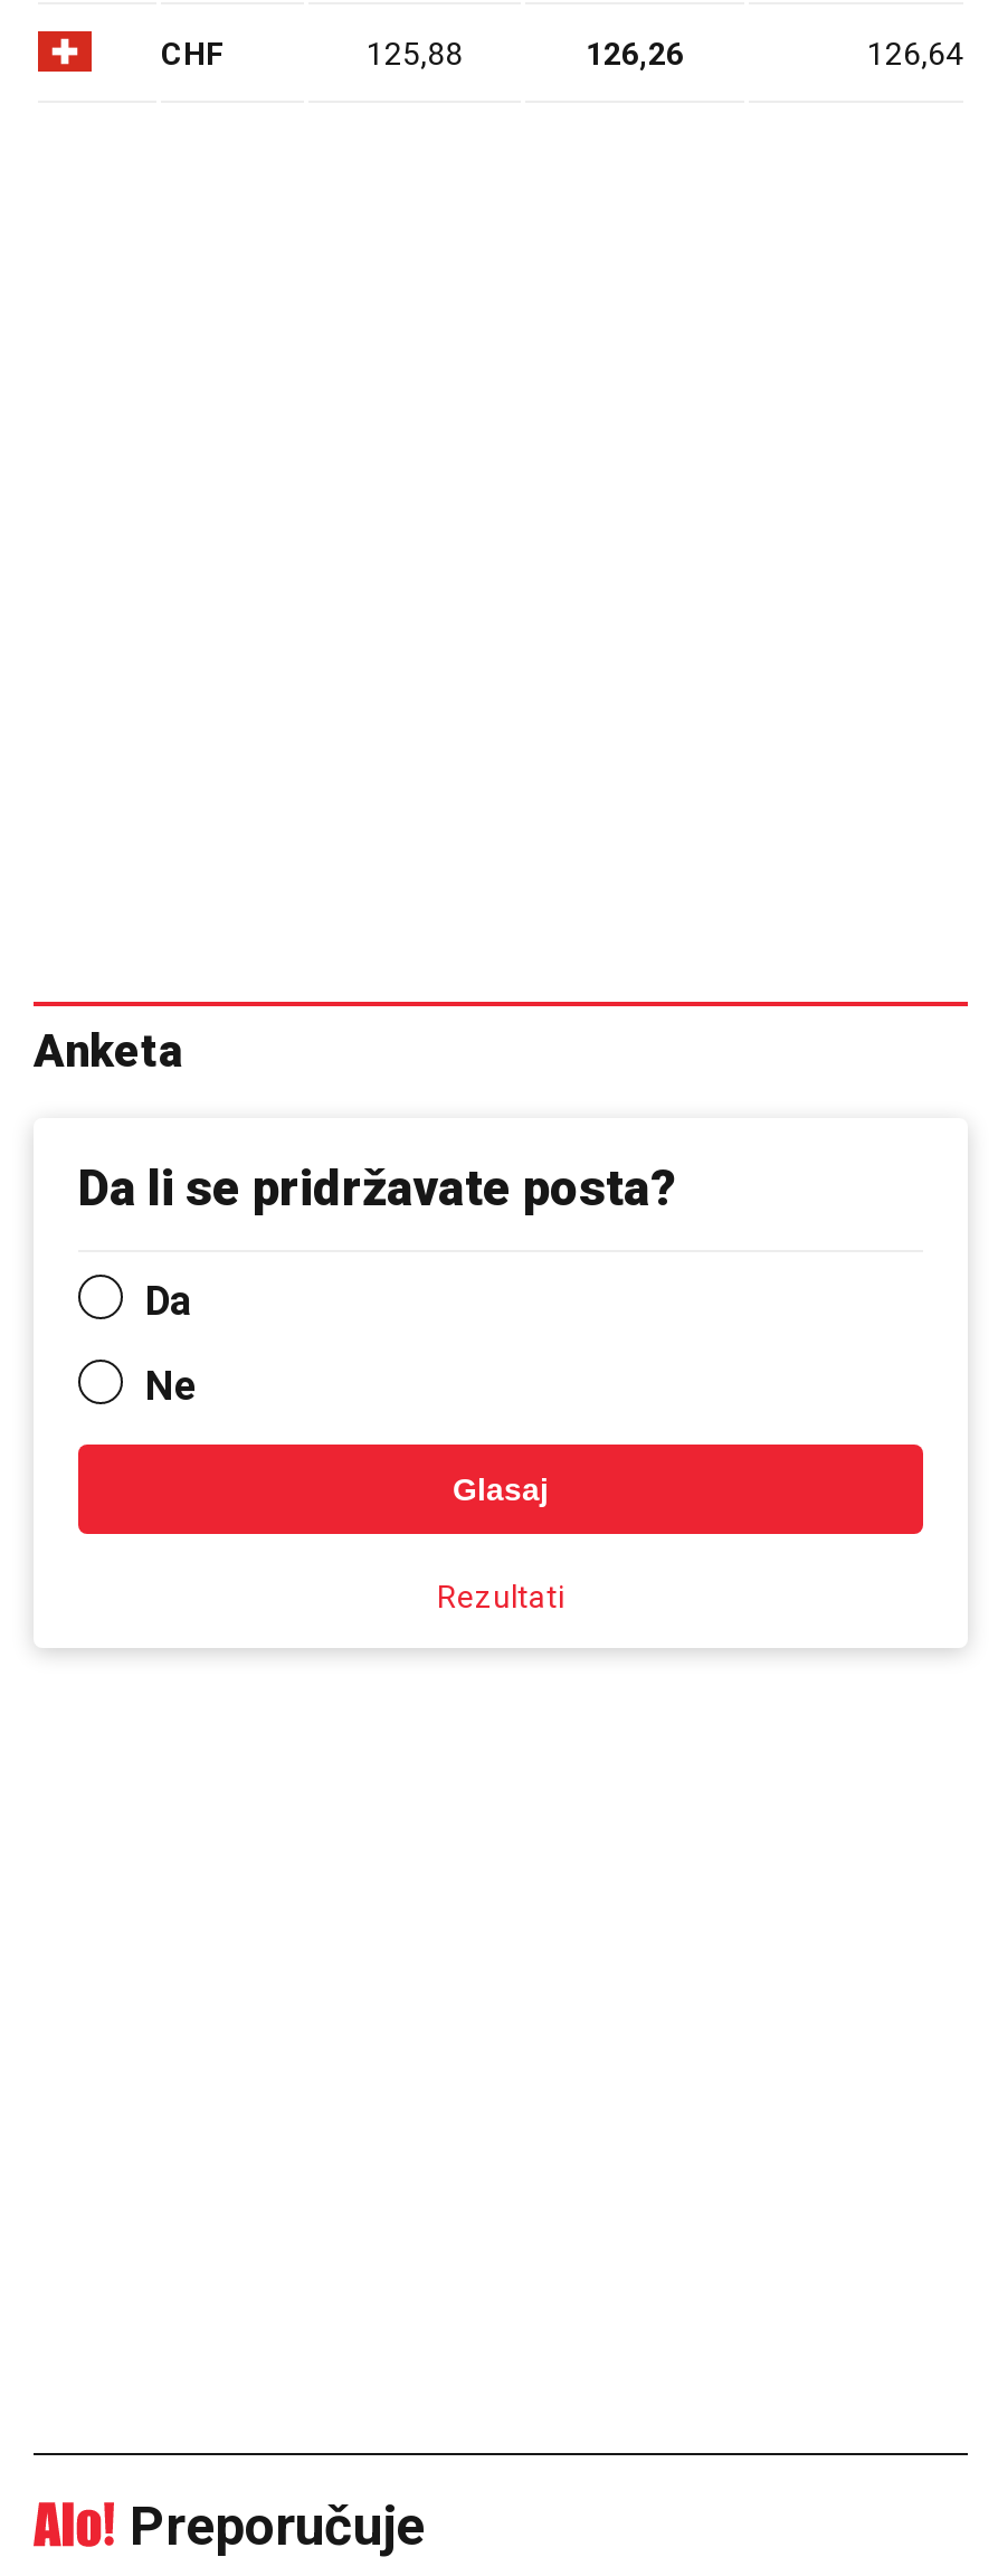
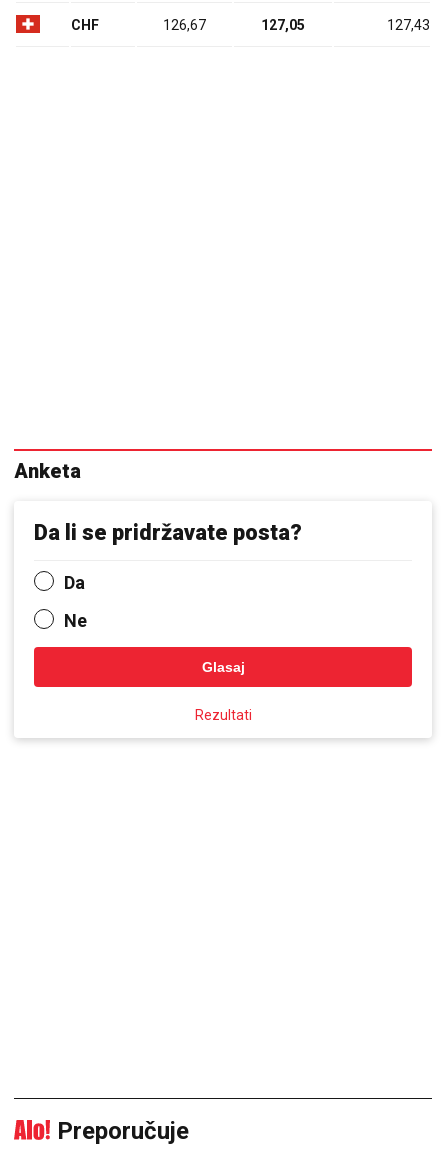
[367,36,463,72] 125,88 -> [163,17,206,33] 126,67
[586,36,684,72] 126,26 -> [261,17,305,33] 127,05
[867,36,963,72] 126,64 -> [387,17,430,33] 127,43

